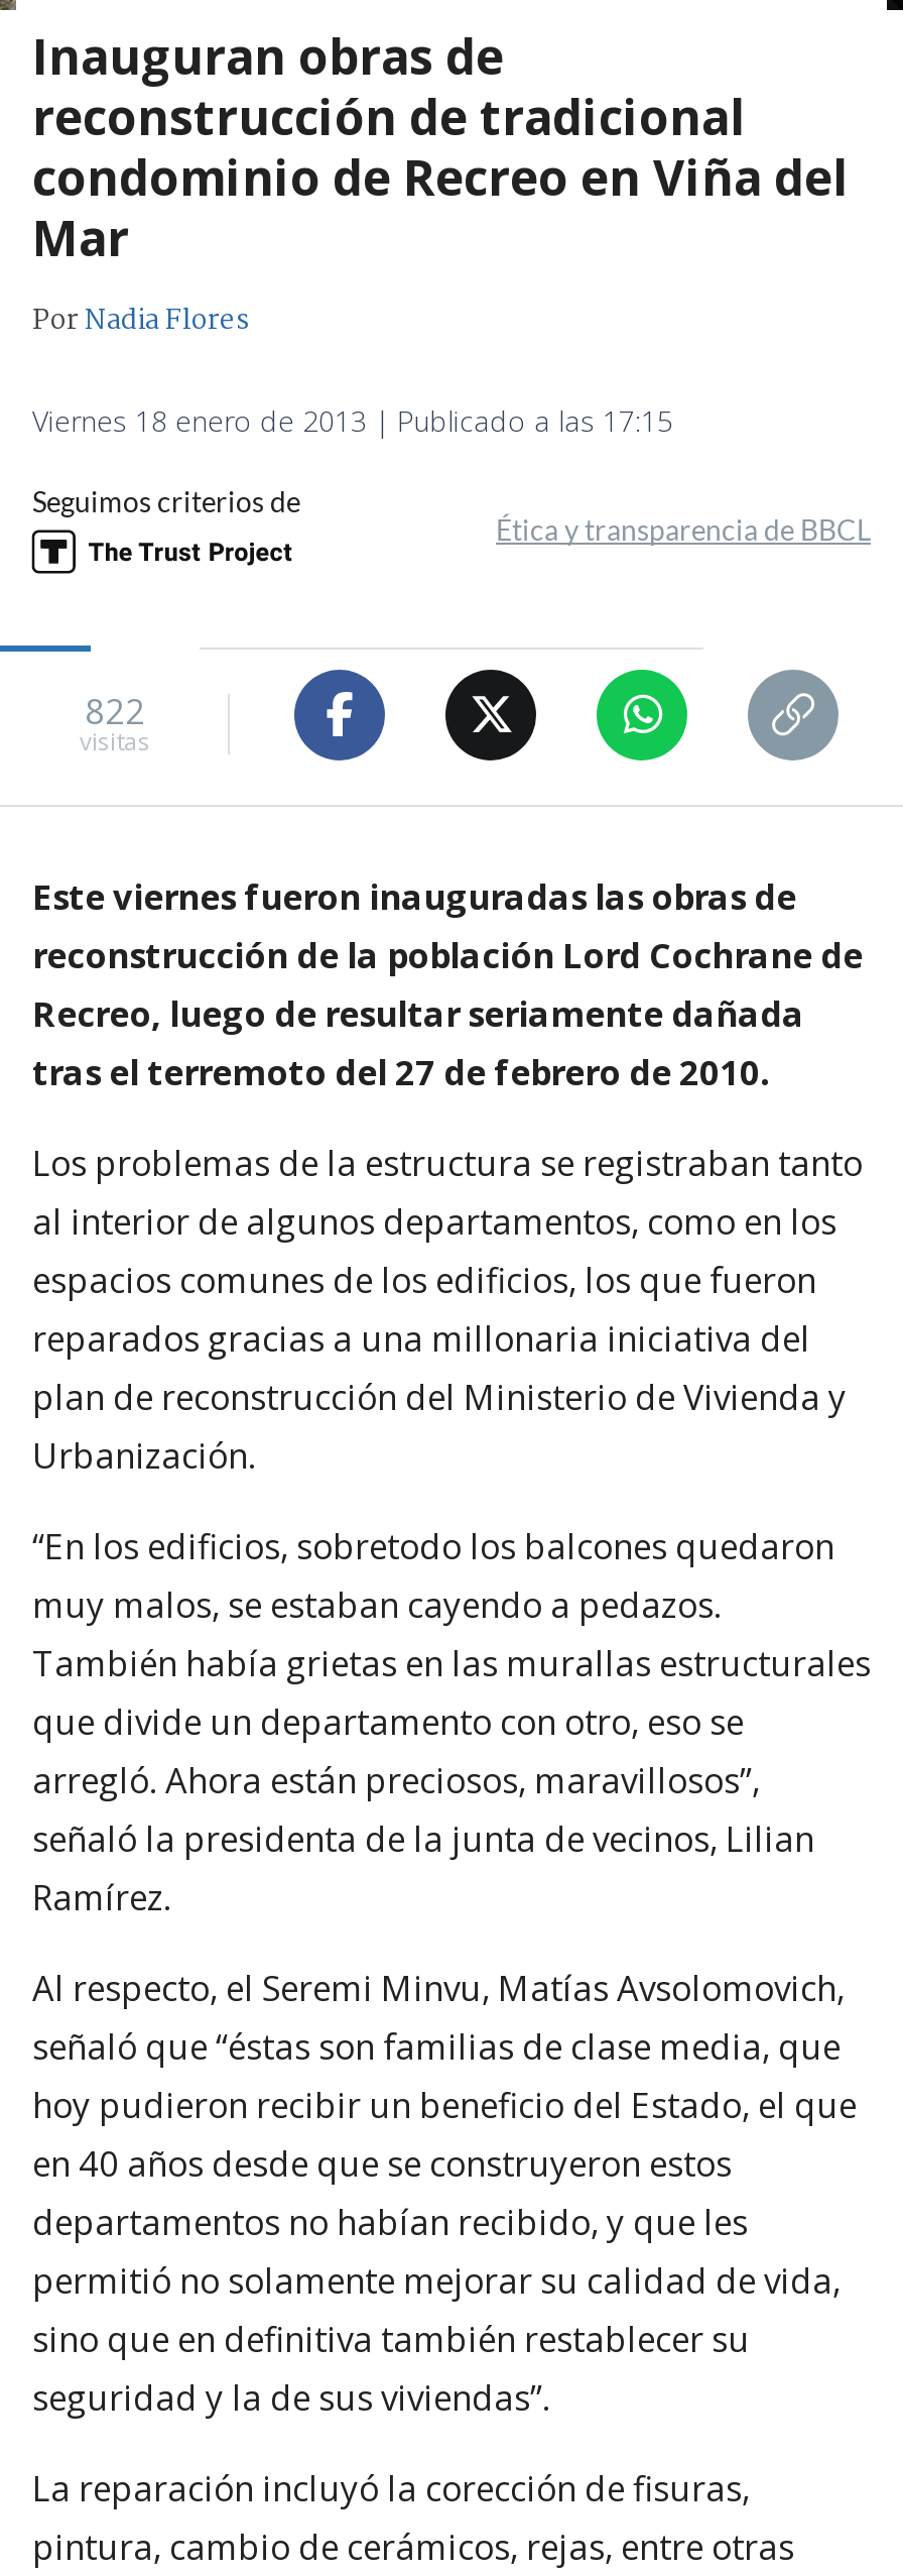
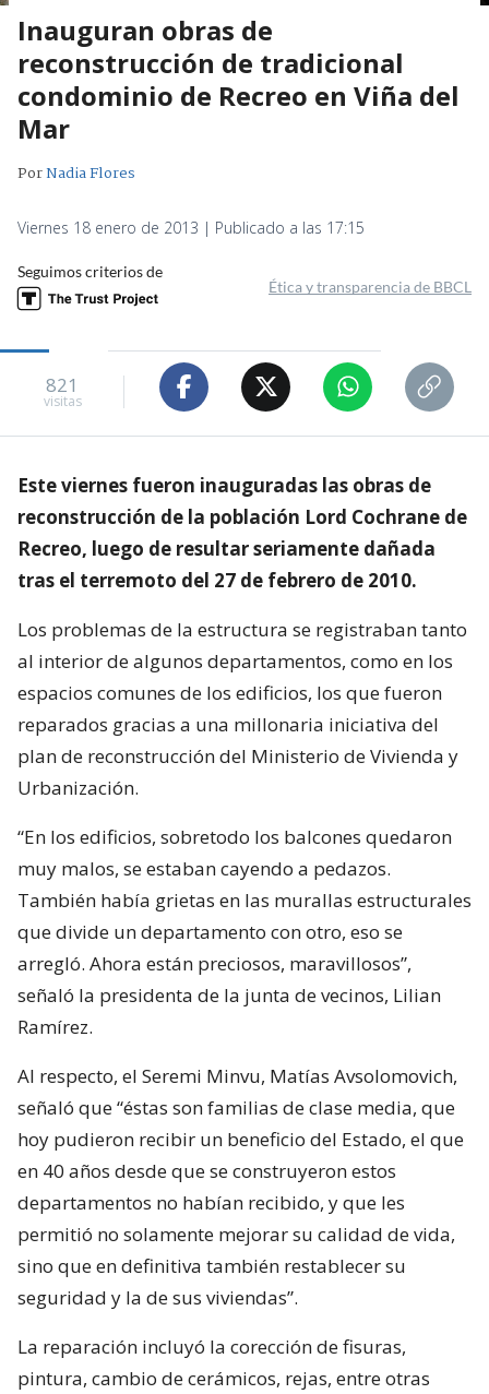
[85,688,145,735] 822 -> [46,373,79,398] 821

